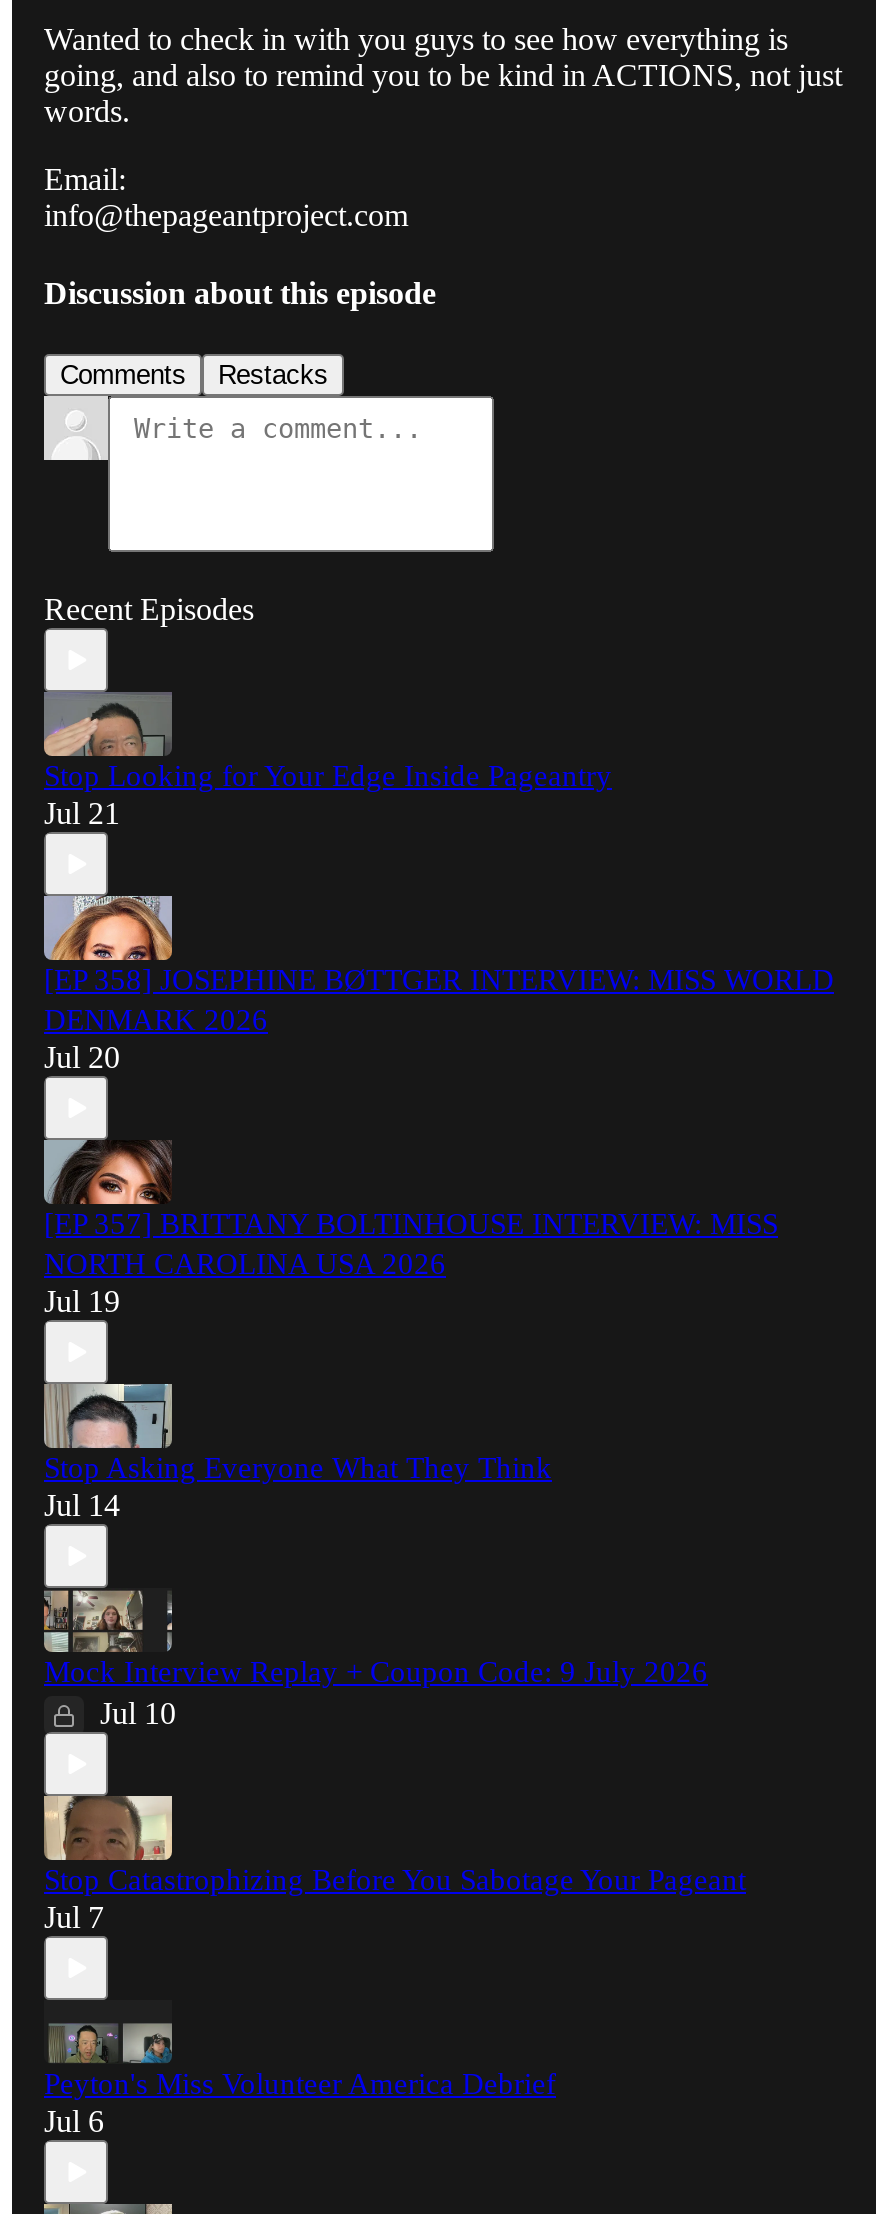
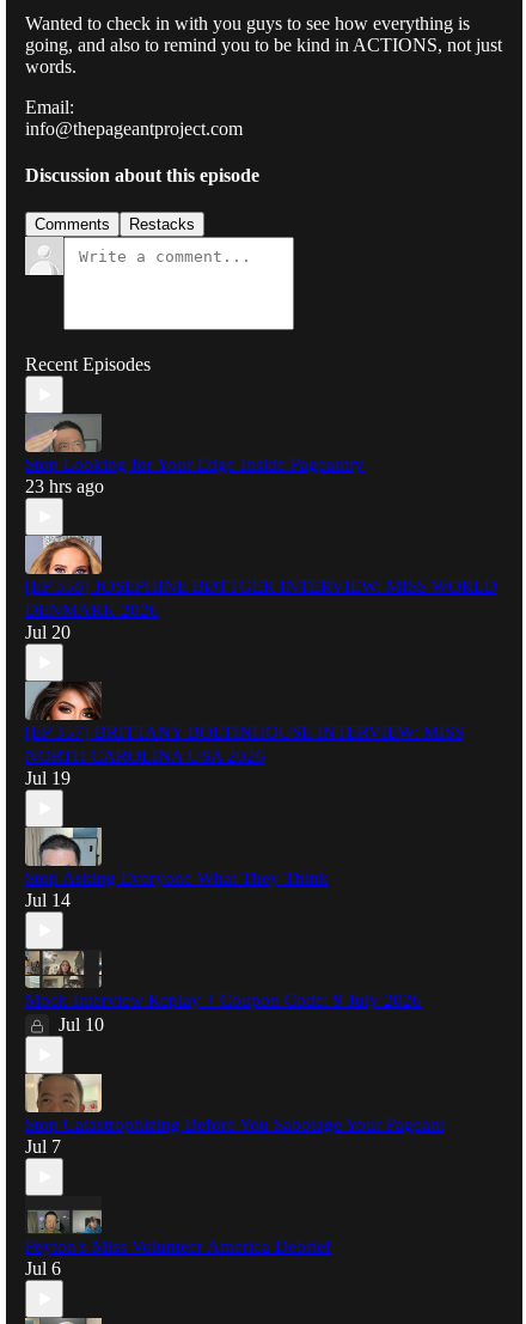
[44,797,120,831] Jul 21 -> [25,476,104,497] 23 hrs ago

